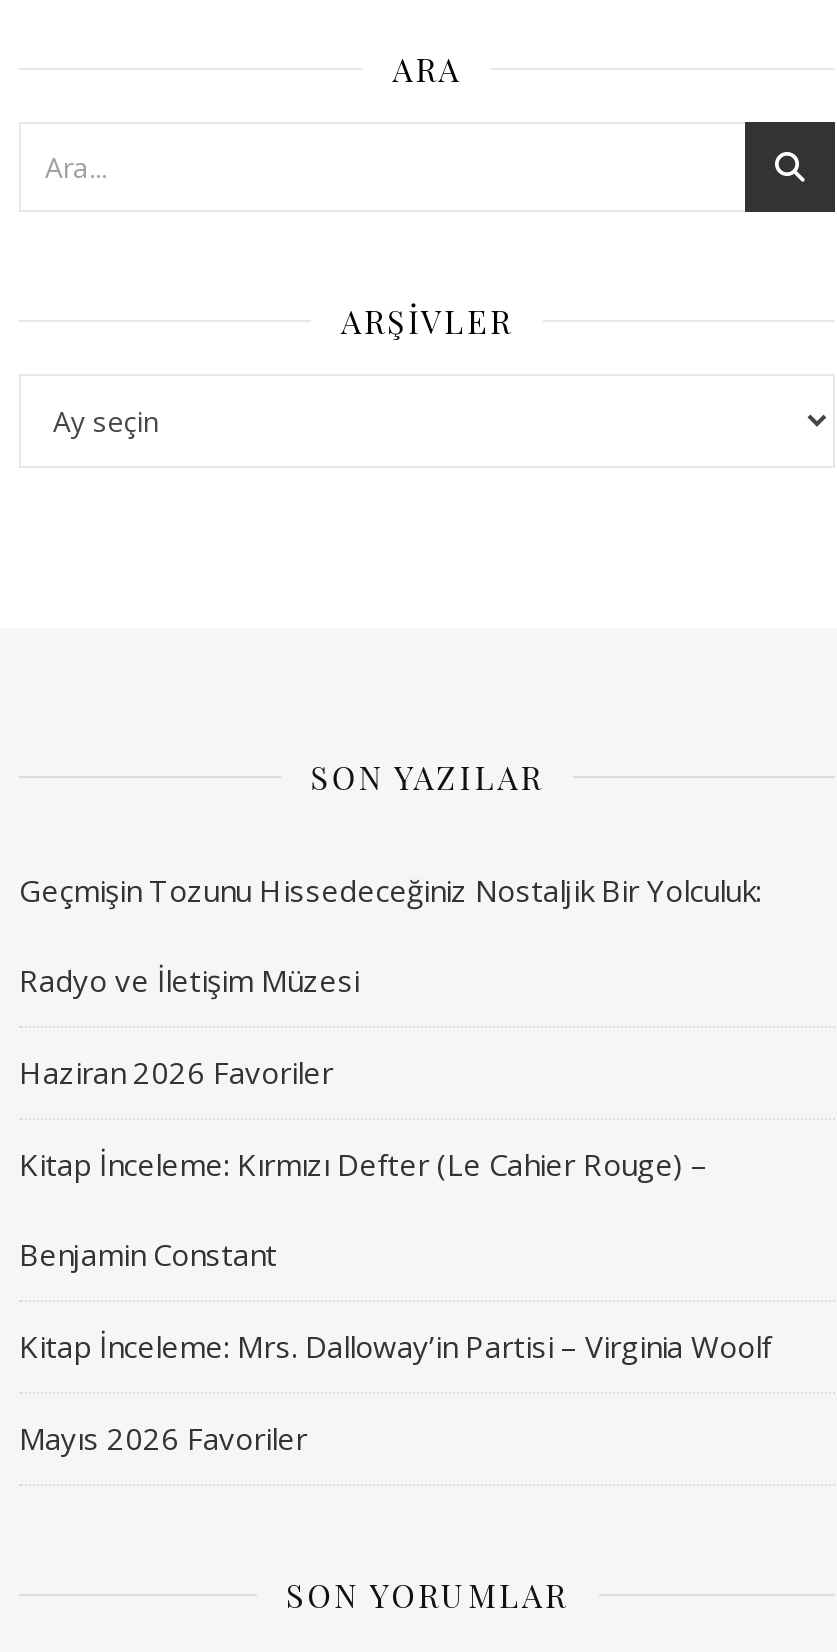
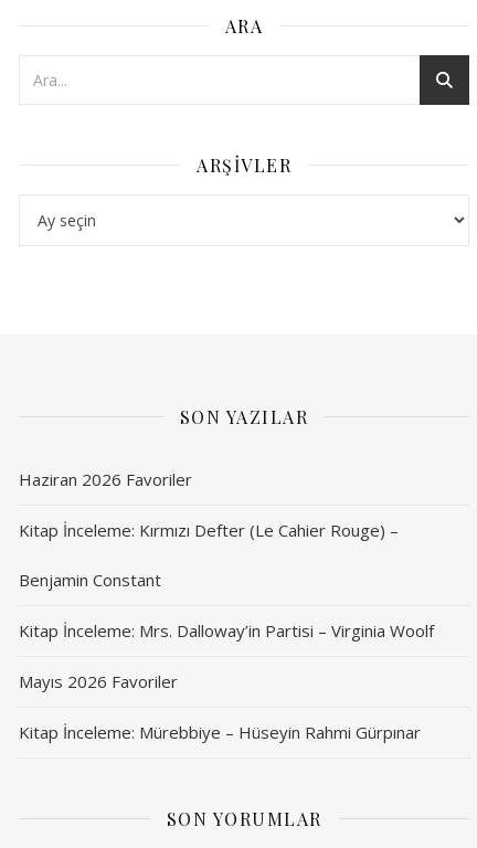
[19,870,761,1000] Geçmişin Tozunu Hissedeceğiniz Nostaljik Bir Yolculuk: | Radyo ve İletişim Müzesi -> none
moved [19,1052,771,1458] -> [19,468,434,692]: Haziran 2026 Favoriler | Kitap İnceleme: Kırmızı Defter (Le Cahier Rouge) – | Benjamin Constant | Kitap İnceleme: Mrs. Dalloway’in Partisi – Virginia Woolf | Mayıs 2026 Favoriler
none -> [19,721,425,743] Kitap İnceleme: Mürebbiye – Hüseyin Rahmi Gürpınar

